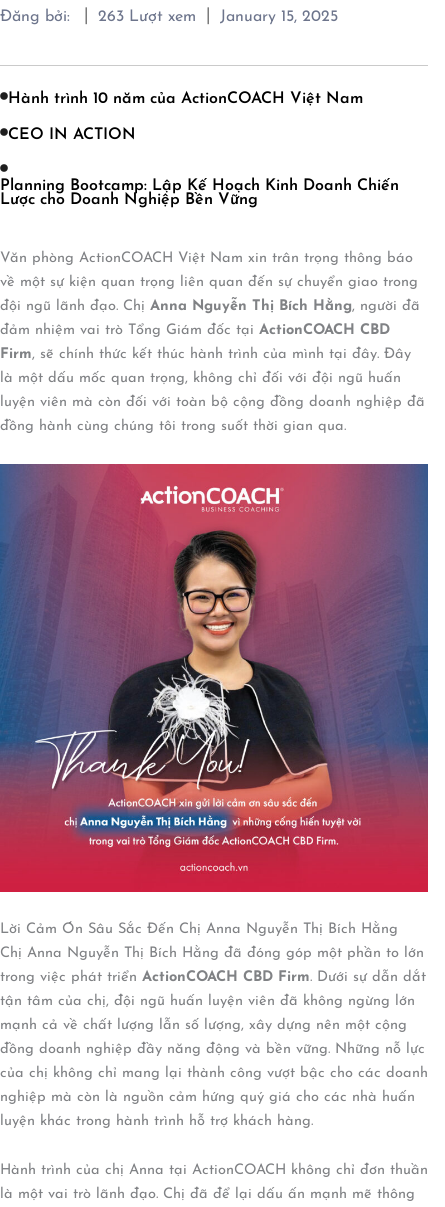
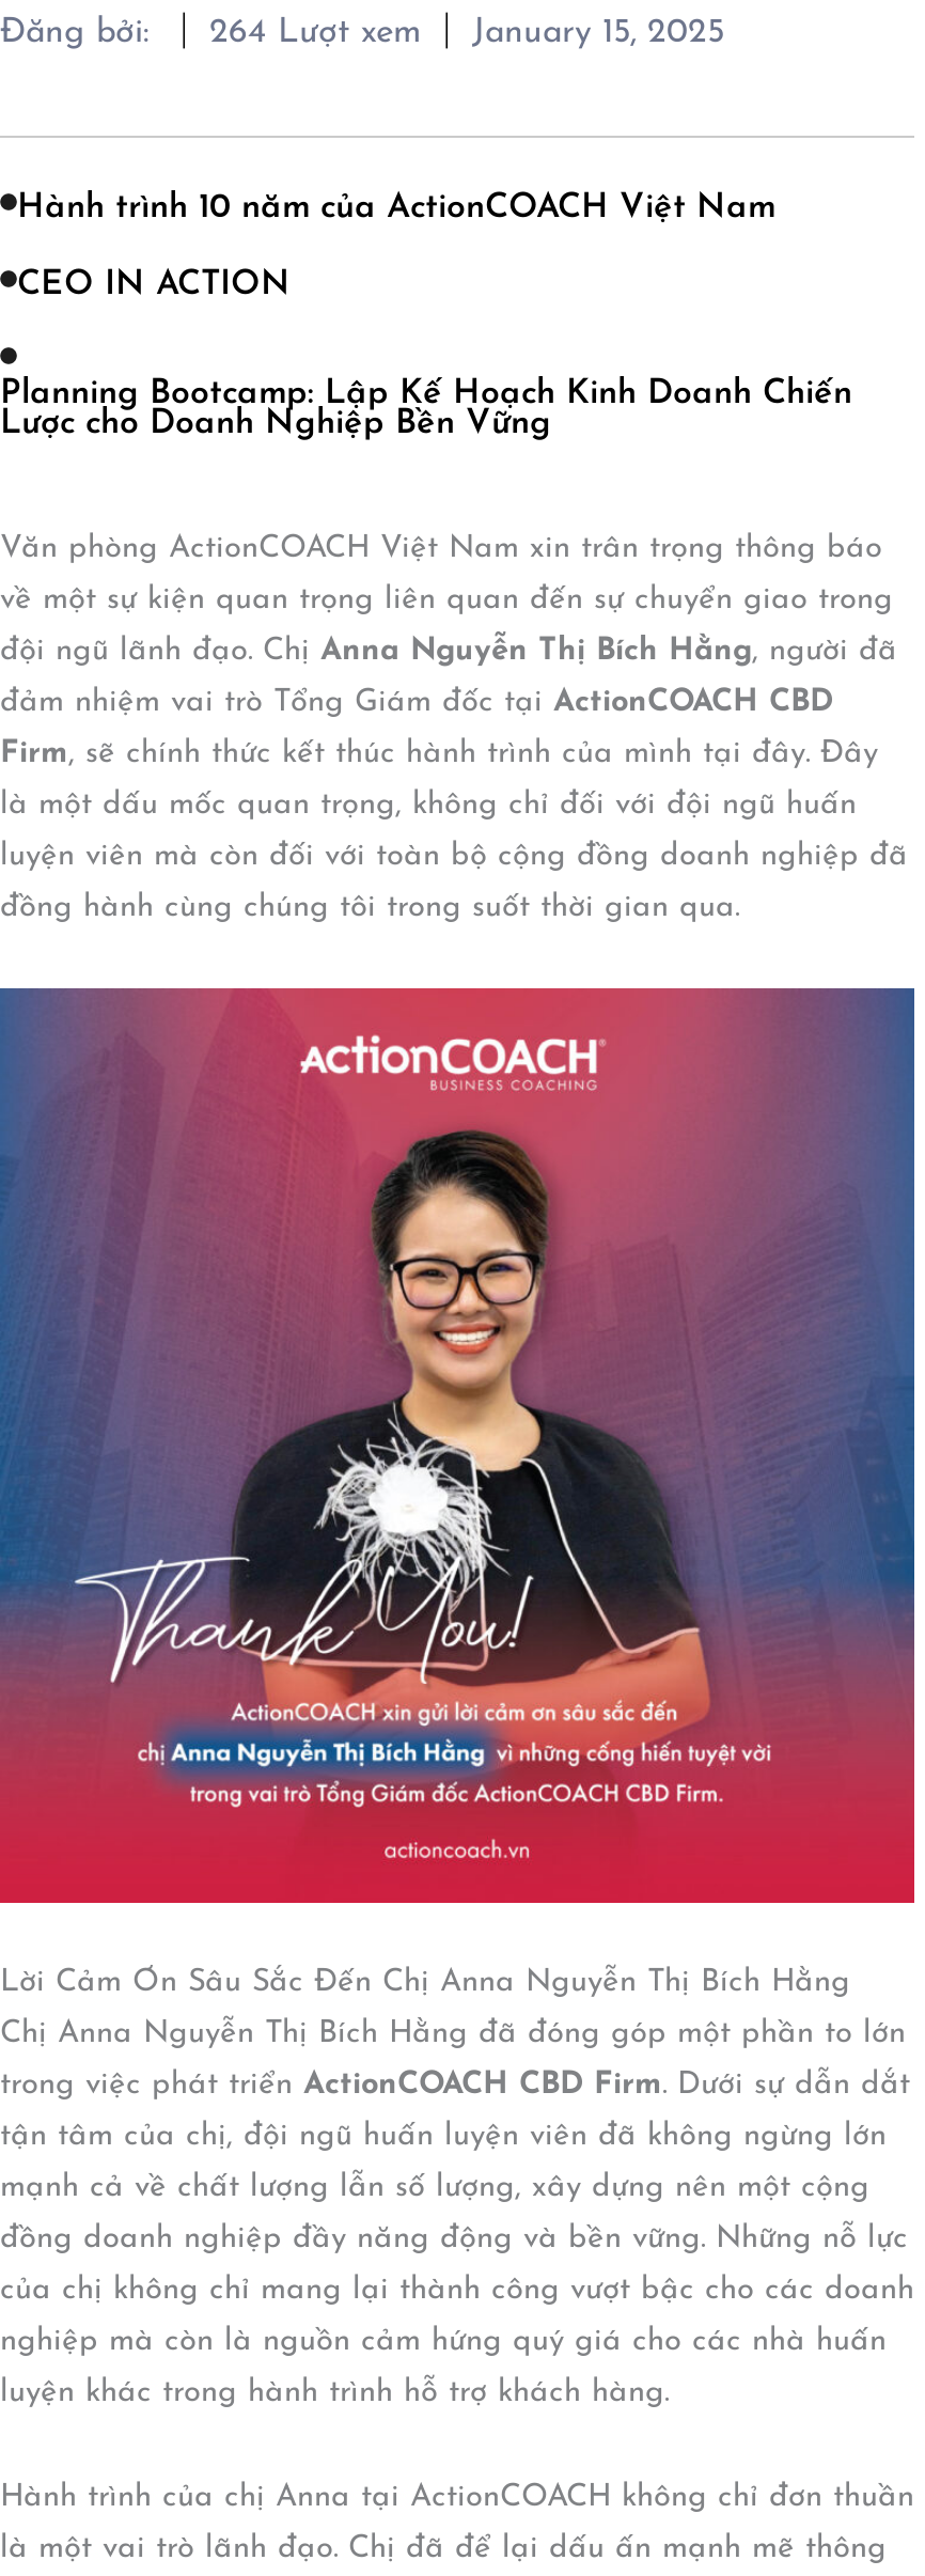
[98,9,196,25] 263 Lượt xem -> [209,16,421,50] 264 Lượt xem

